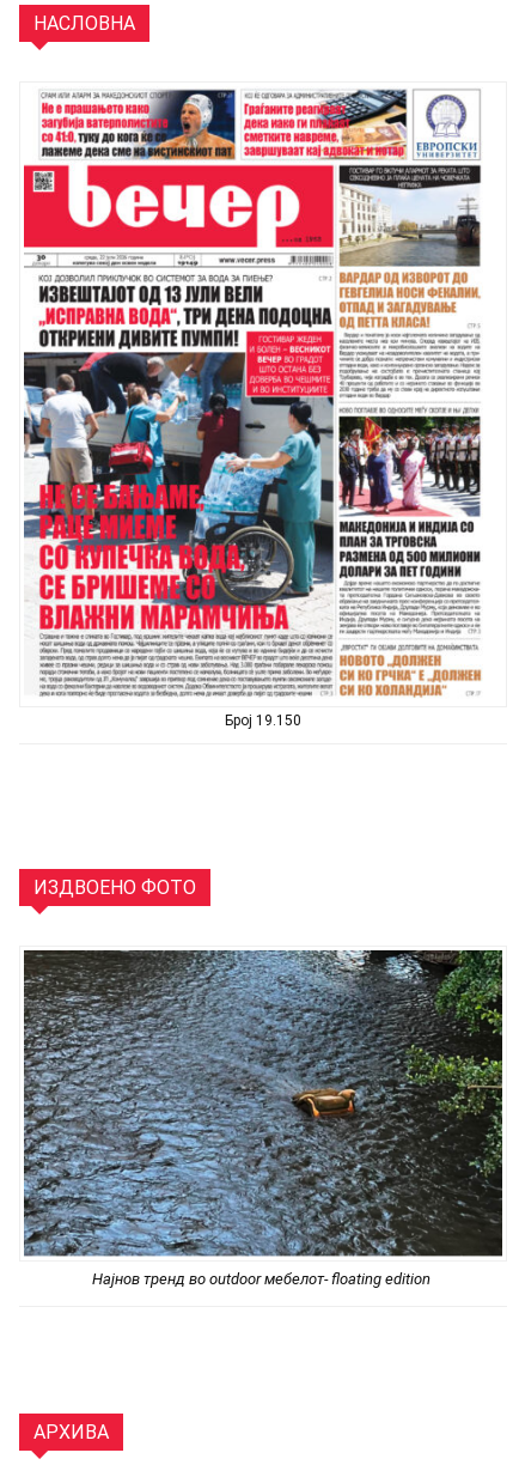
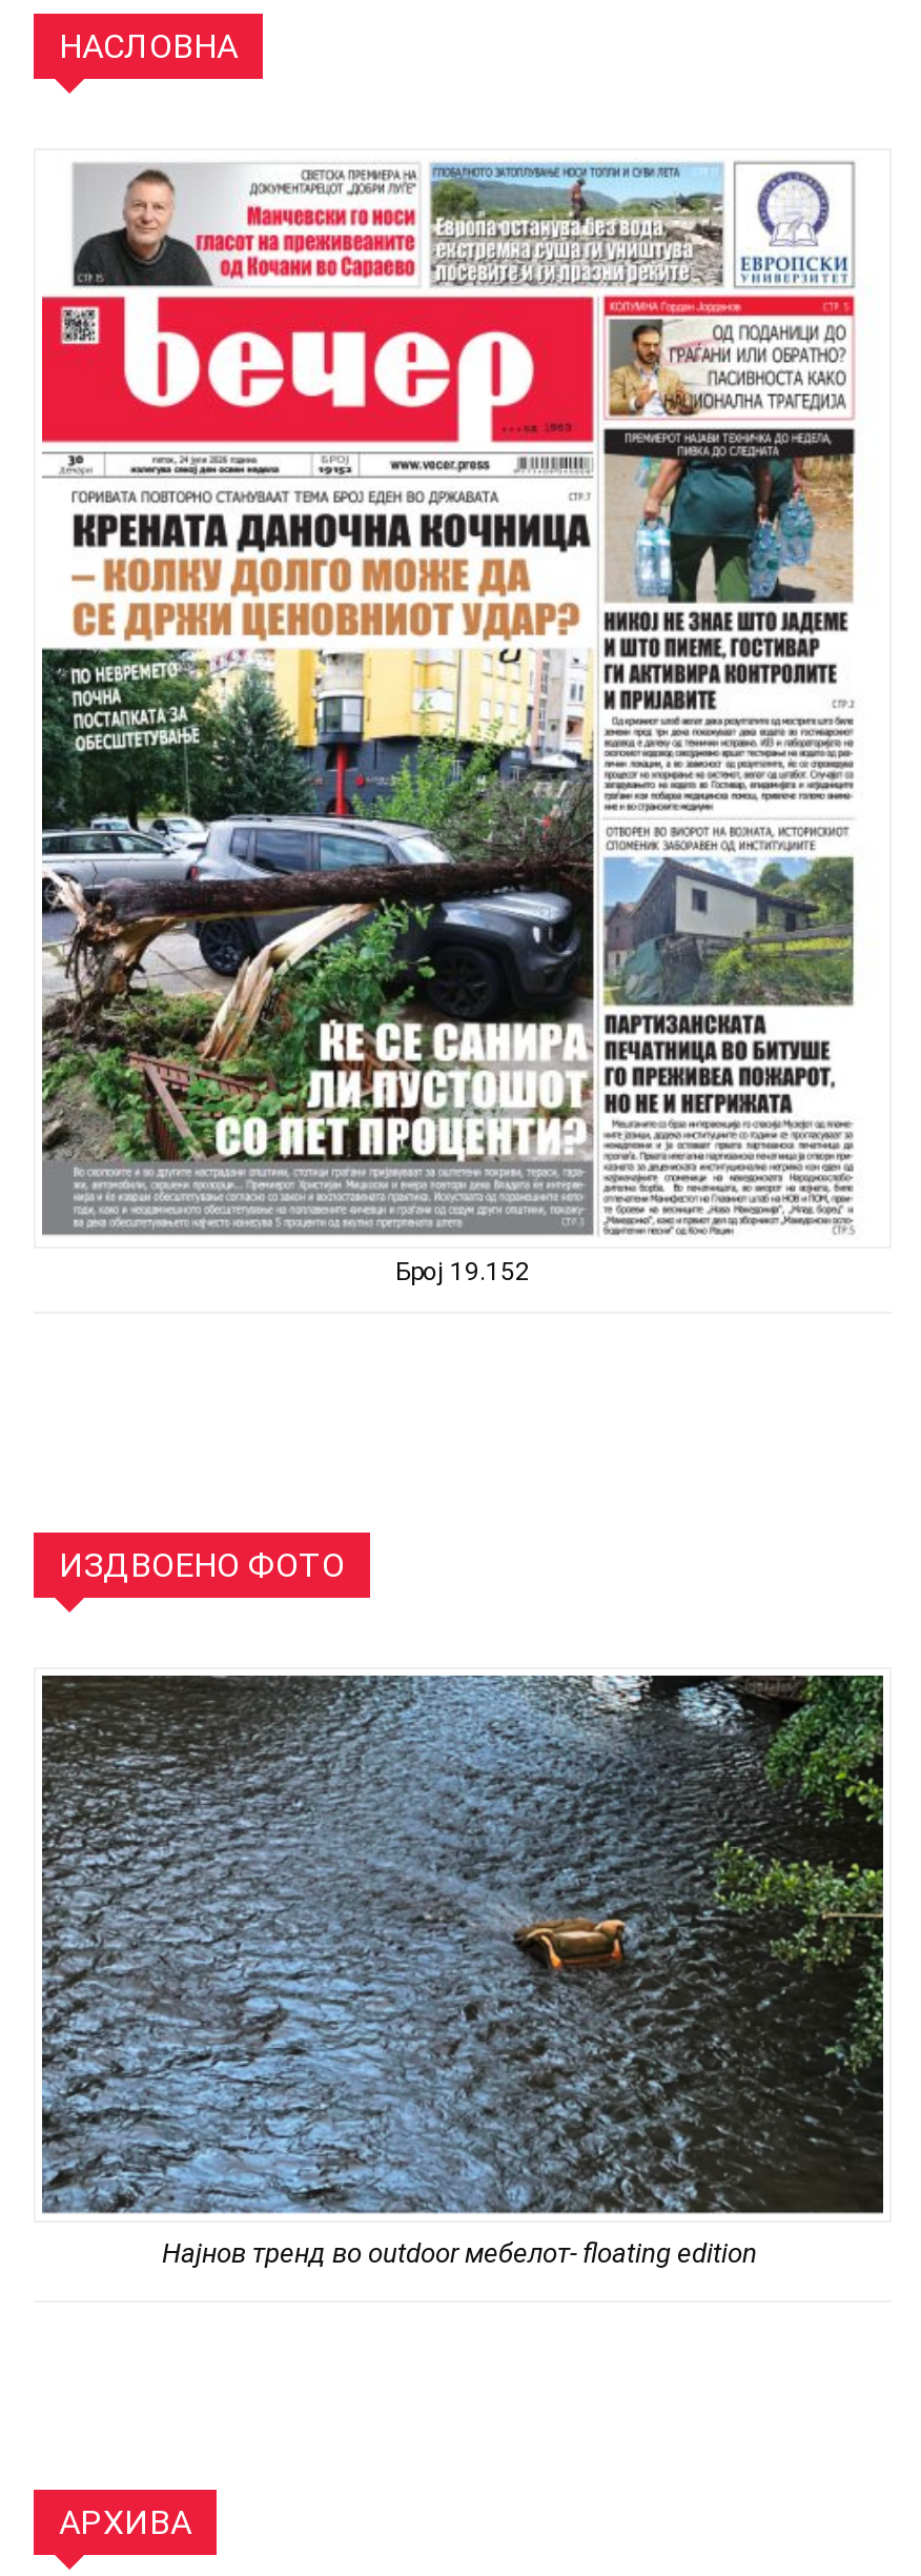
[23,89,487,729] [image] | Број 19.150 -> [40,161,858,1287] [image] | Број 19.152

